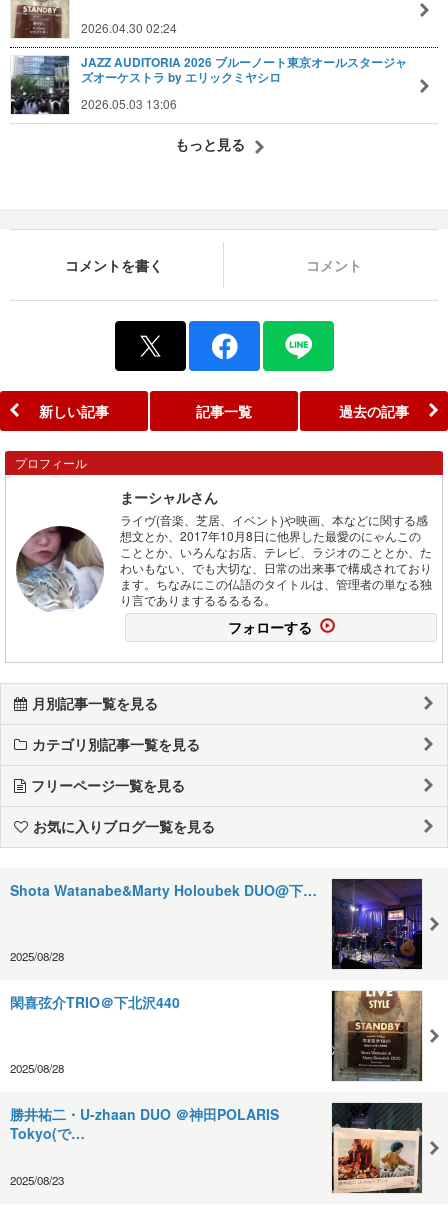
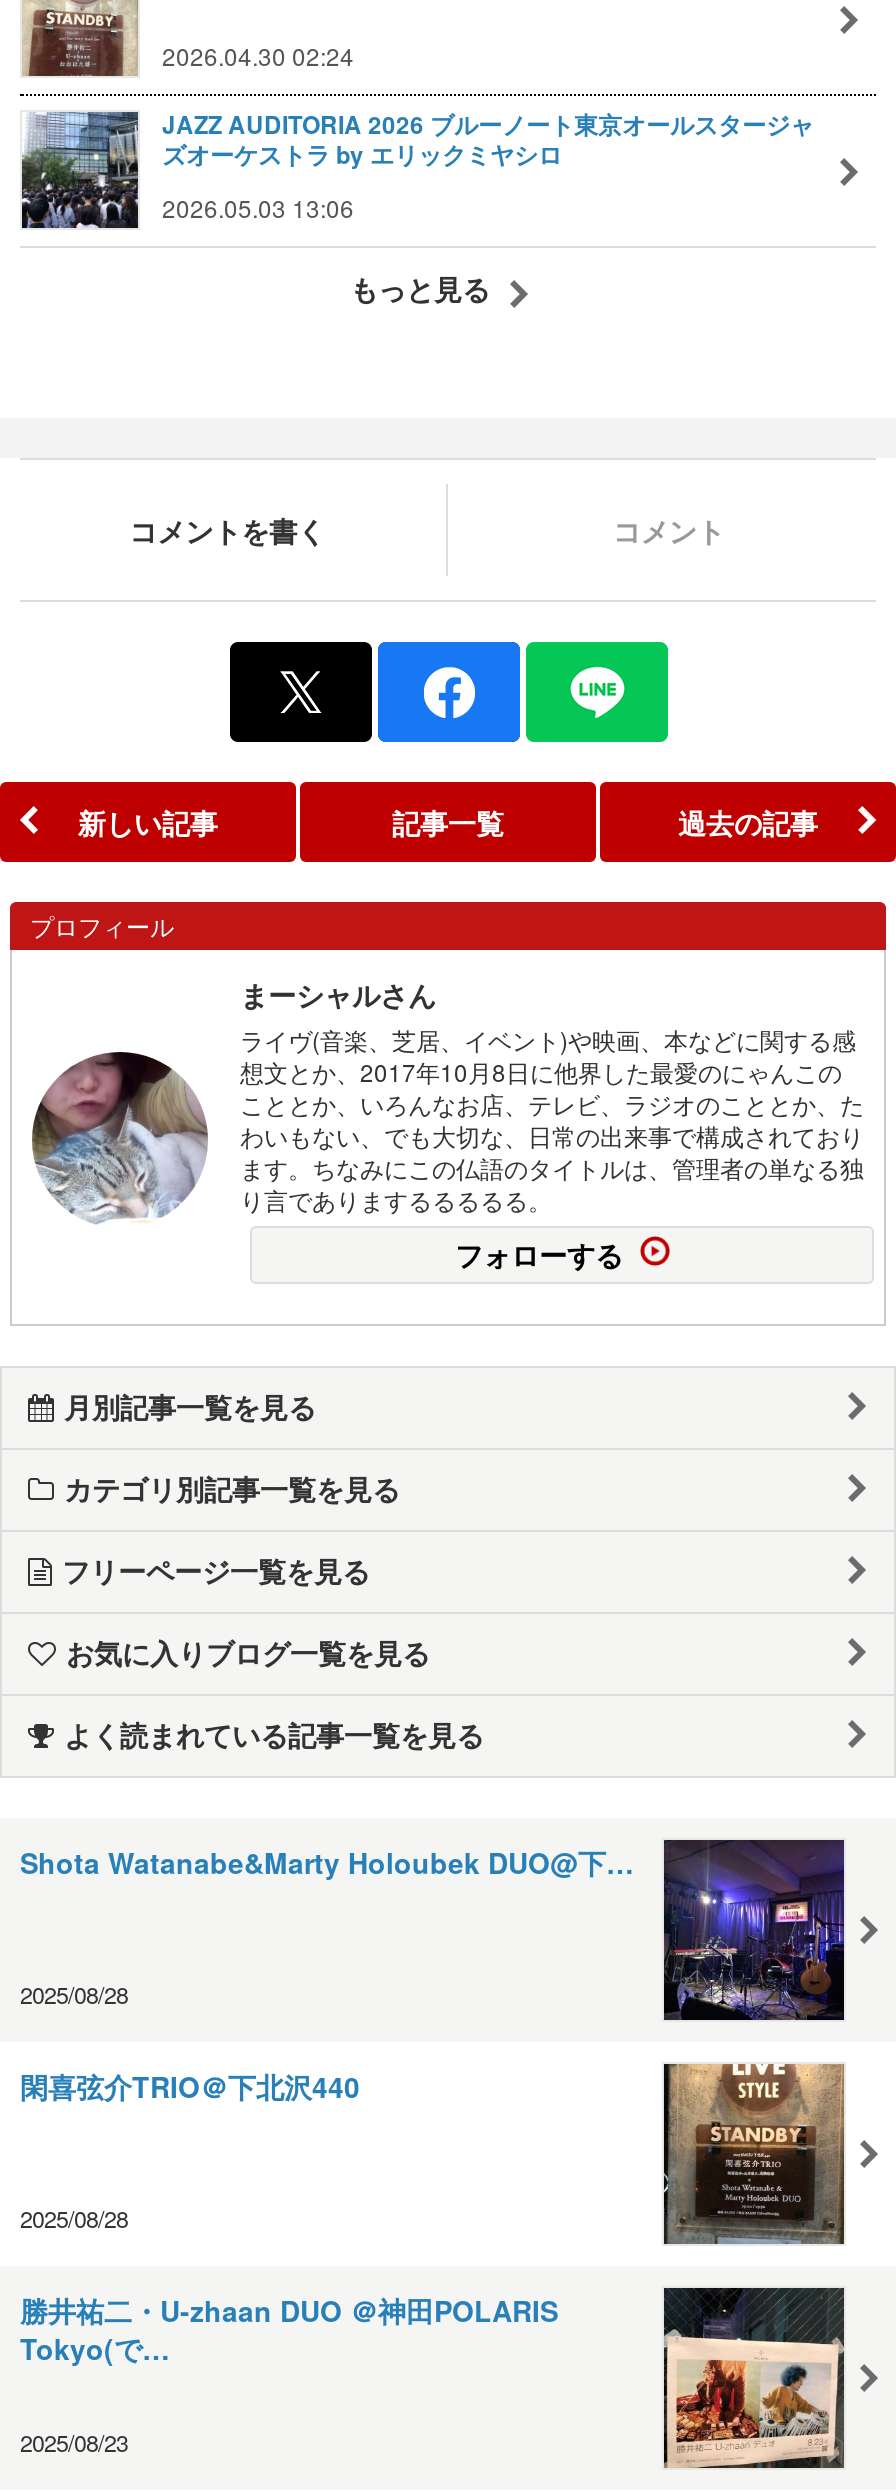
none -> [64,1715,484,1755] よく読まれている記事一覧を見る

